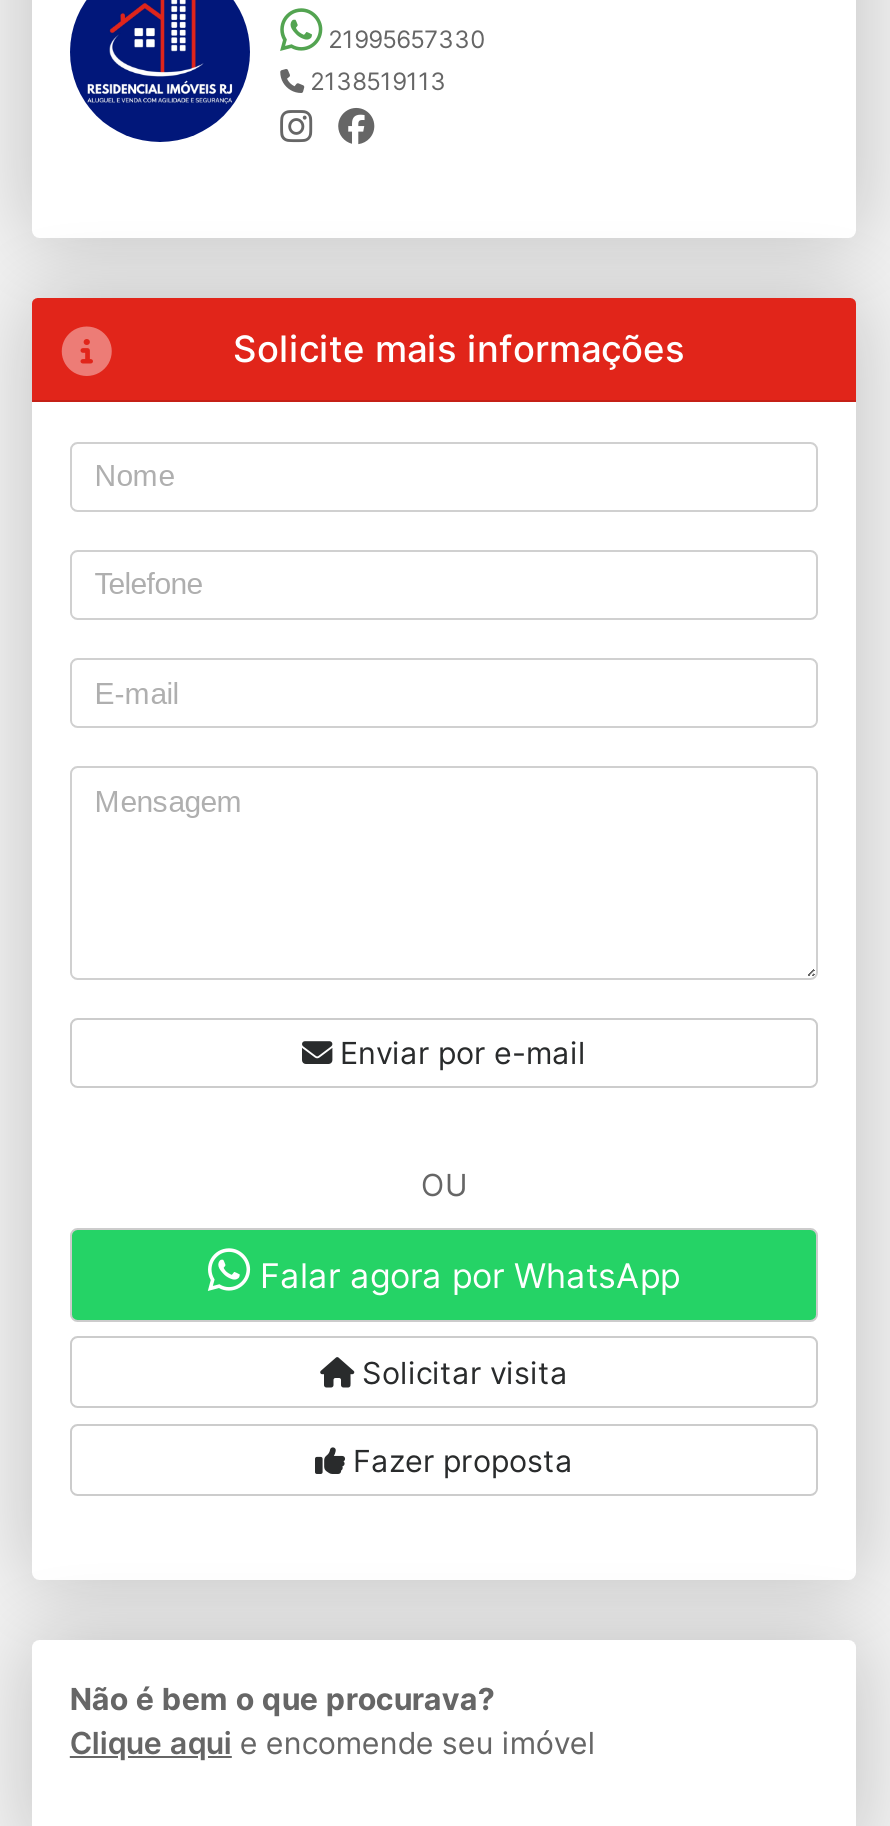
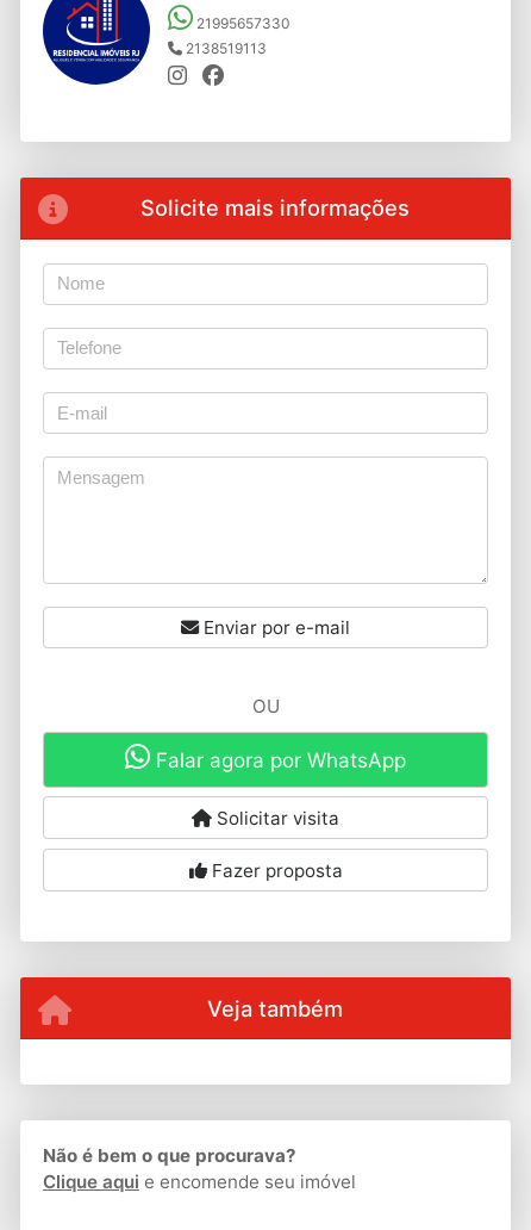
none -> [207,995,342,1021] Veja também

